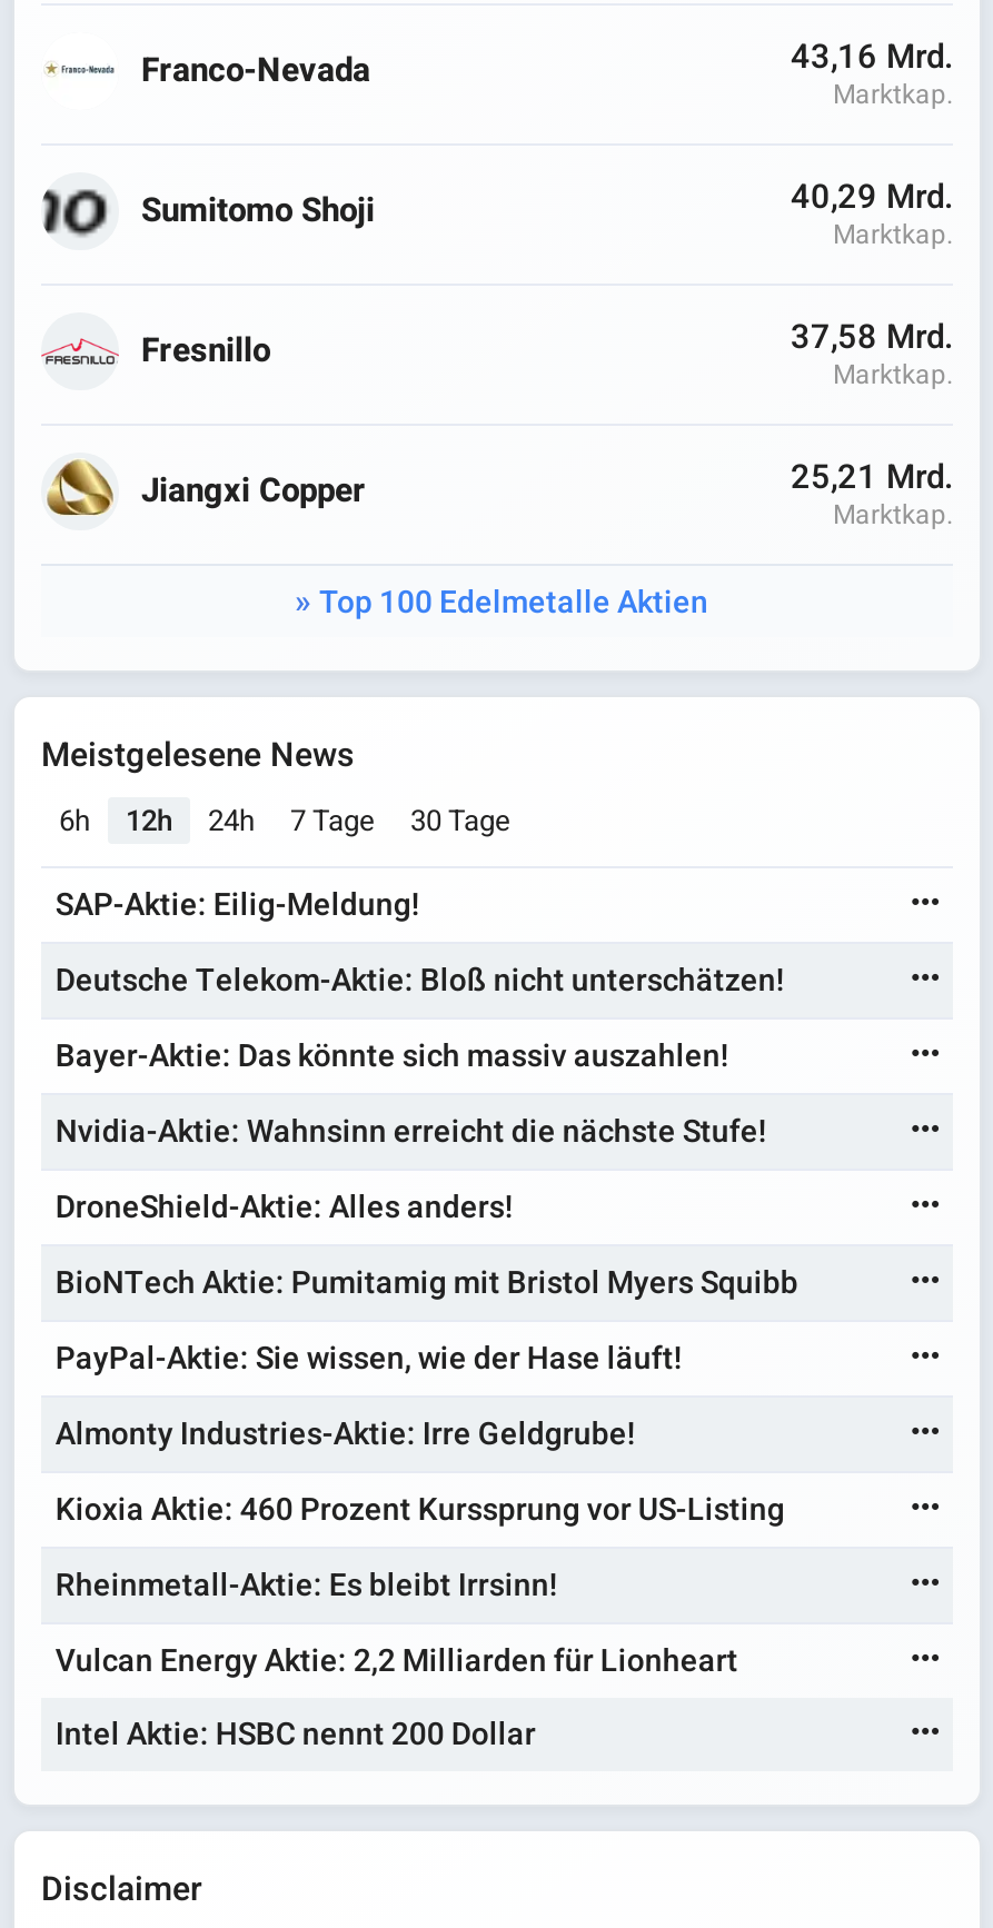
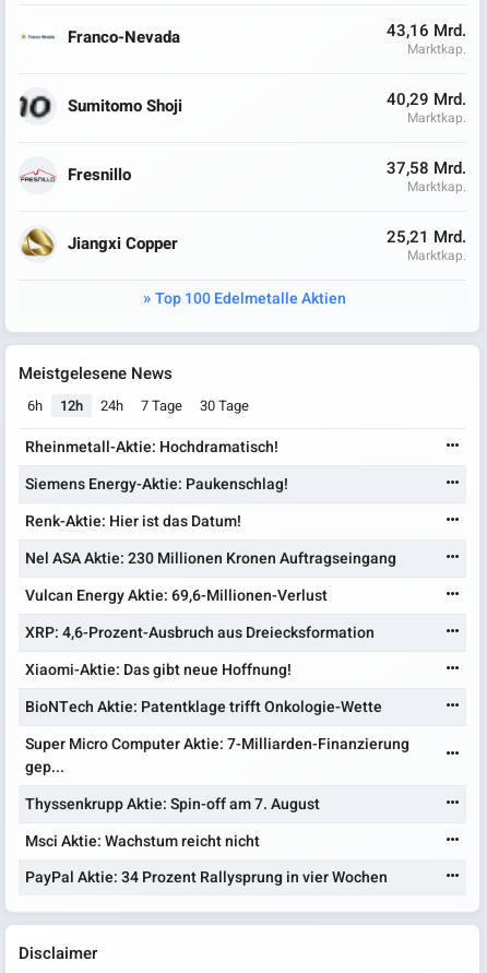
[55,881,420,928] SAP-Aktie: Eilig-Meldung! -> [26,435,279,458] Rheinmetall-Aktie: Hochdramatisch!
[55,956,785,1003] Deutsche Telekom-Aktie: Bloß nicht unterschätzen! -> [26,472,289,495] Siemens Energy-Aktie: Paukenschlag!
[55,1032,729,1079] Bayer-Aktie: Das könnte sich massiv auszahlen! -> [26,510,242,532] Renk-Aktie: Hier ist das Datum!
[55,1108,767,1154] Nvidia-Aktie: Wahnsinn erreicht die nächste Stufe! -> [26,547,397,570] Nel ASA Aktie: 230 Millionen Kronen Auftragseingang
[55,1183,514,1230] DroneShield-Aktie: Alles anders! -> [26,584,328,607] Vulcan Energy Aktie: 69,6-Millionen-Verlust
[55,1259,798,1306] BioNTech Aktie: Pumitamig mit Bristol Myers Squibb -> [26,621,375,644] XRP: 4,6-Prozent-Ausbruch aus Dreiecksformation
[55,1334,683,1381] PayPal-Aktie: Sie wissen, wie der Hase läuft! -> [26,658,292,681] Xiaomi-Aktie: Das gibt neue Hoffnung!
[55,1410,636,1457] Almonty Industries-Aktie: Irre Geldgrube! -> [26,695,383,718] BioNTech Aktie: Patentklage trifft Onkologie-Wette
[55,1486,785,1532] Kioxia Aktie: 460 Prozent Kurssprung vor US-Listing -> [26,732,410,778] Super Micro Computer Aktie: 7-Milliarden-Finanzierung | gep...
[55,1561,558,1608] Rheinmetall-Aktie: Es bleibt Irrsinn! -> [26,792,320,815] Thyssenkrupp Aktie: Spin-off am 7. August
[55,1637,738,1684] Vulcan Energy Aktie: 2,2 Milliarden für Lionheart -> [26,830,260,852] Msci Aktie: Wachstum reicht nicht
[55,1710,536,1757] Intel Aktie: HSBC nennt 200 Dollar -> [26,866,388,888] PayPal Aktie: 34 Prozent Rallysprung in vier Wochen

